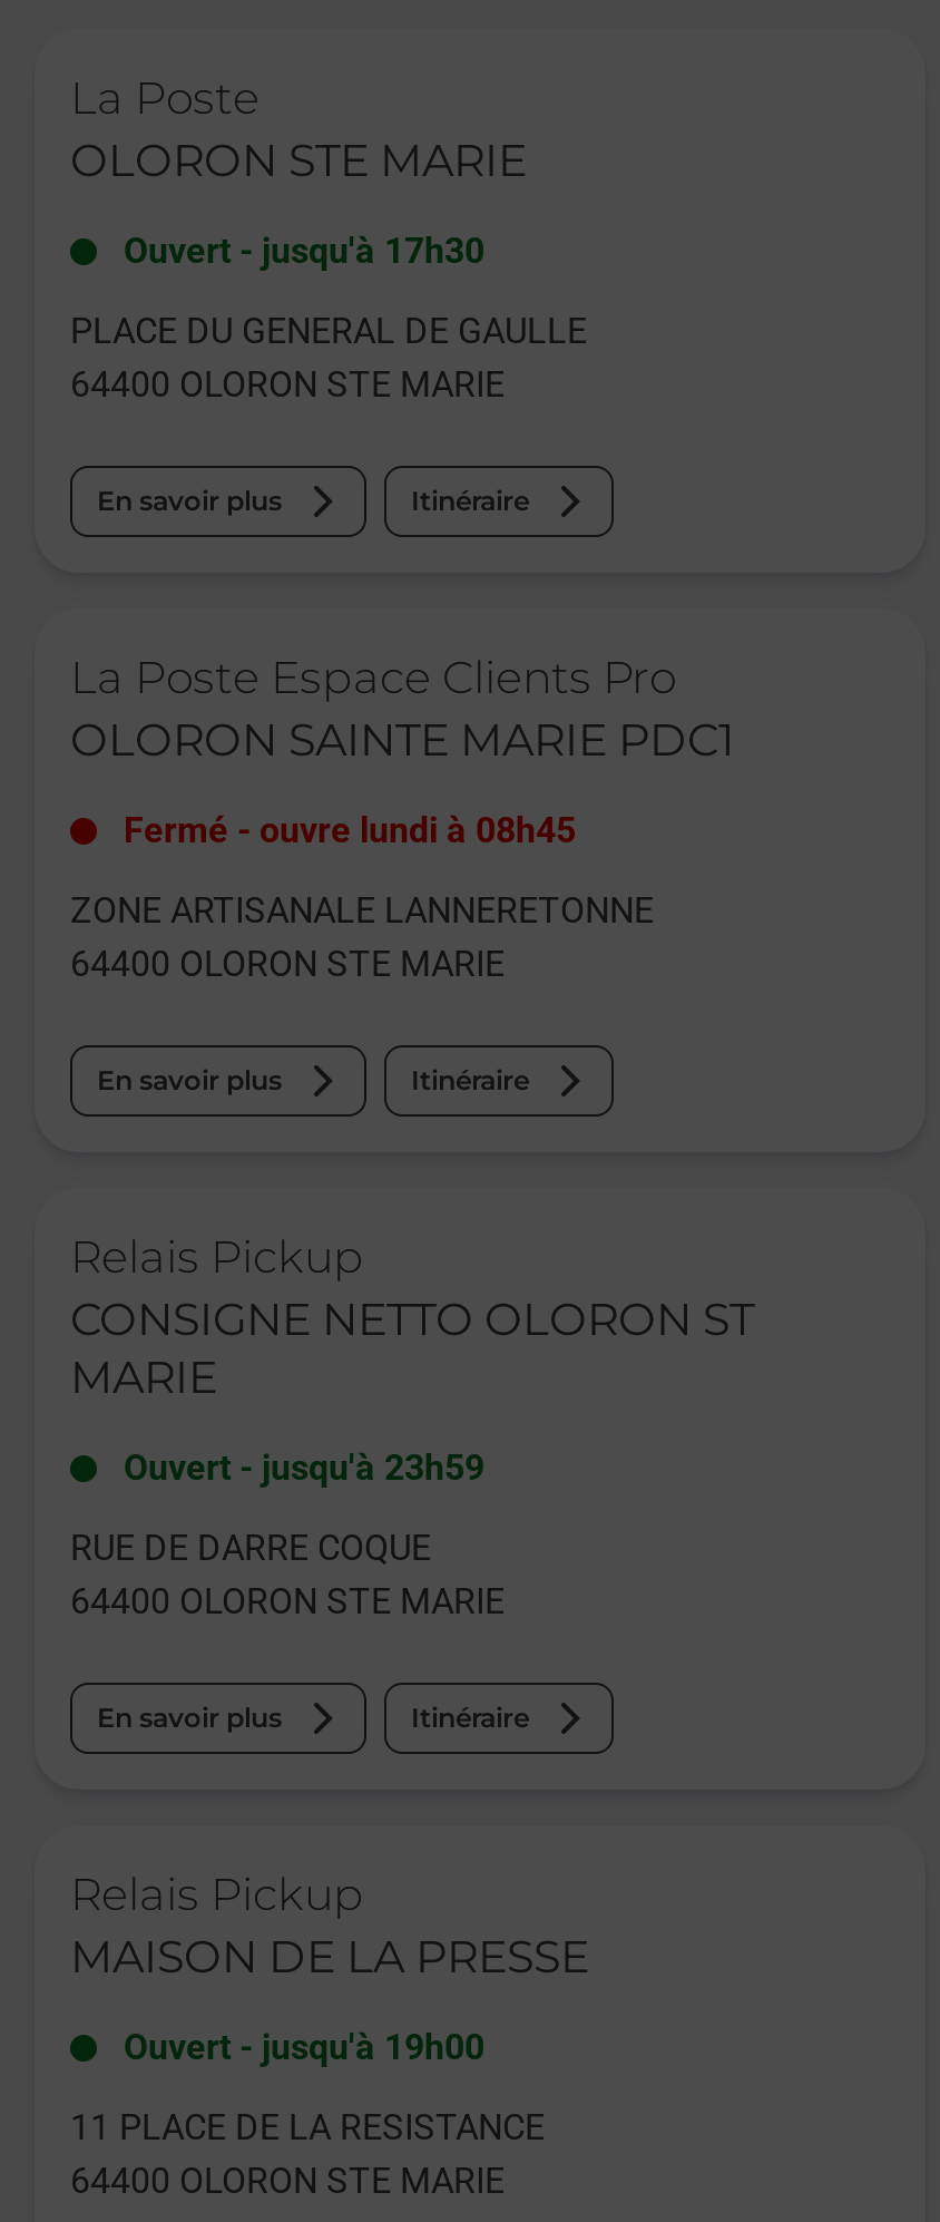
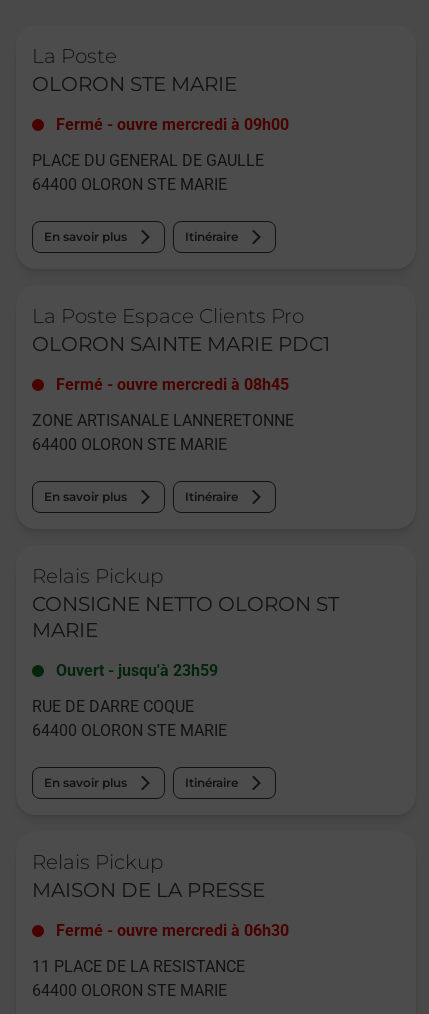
[124,230,484,272] Ouvert - jusqu'à 17h30 -> [56,115,289,134] Fermé - ouvre mercredi à 09h00
[124,809,576,851] Fermé - ouvre lundi à 08h45 -> [56,375,289,394] Fermé - ouvre mercredi à 08h45
[124,2026,484,2068] Ouvert - jusqu'à 19h00 -> [56,921,289,940] Fermé - ouvre mercredi à 06h30

